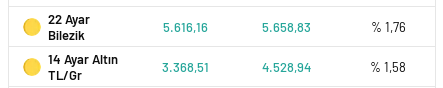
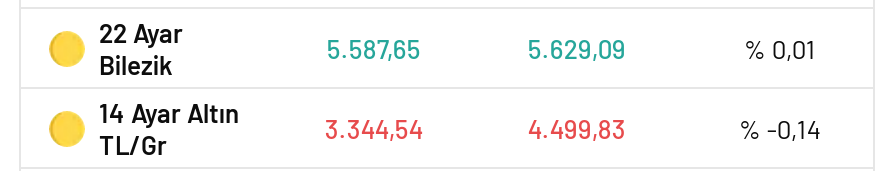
[163,18,208,34] 5.616,16 -> [327,32,421,64] 5.587,65
[262,18,311,34] 5.658,83 -> [528,32,626,64] 5.629,09
[371,18,406,34] % 1,76 -> [744,32,816,64] % 0,01
[162,58,209,74] 3.368,51 -> [325,112,423,144] 3.344,54
[262,58,311,74] 4.528,94 -> [528,112,626,144] 4.499,83
[370,58,406,74] % 1,58 -> [739,112,821,144] % -0,14

